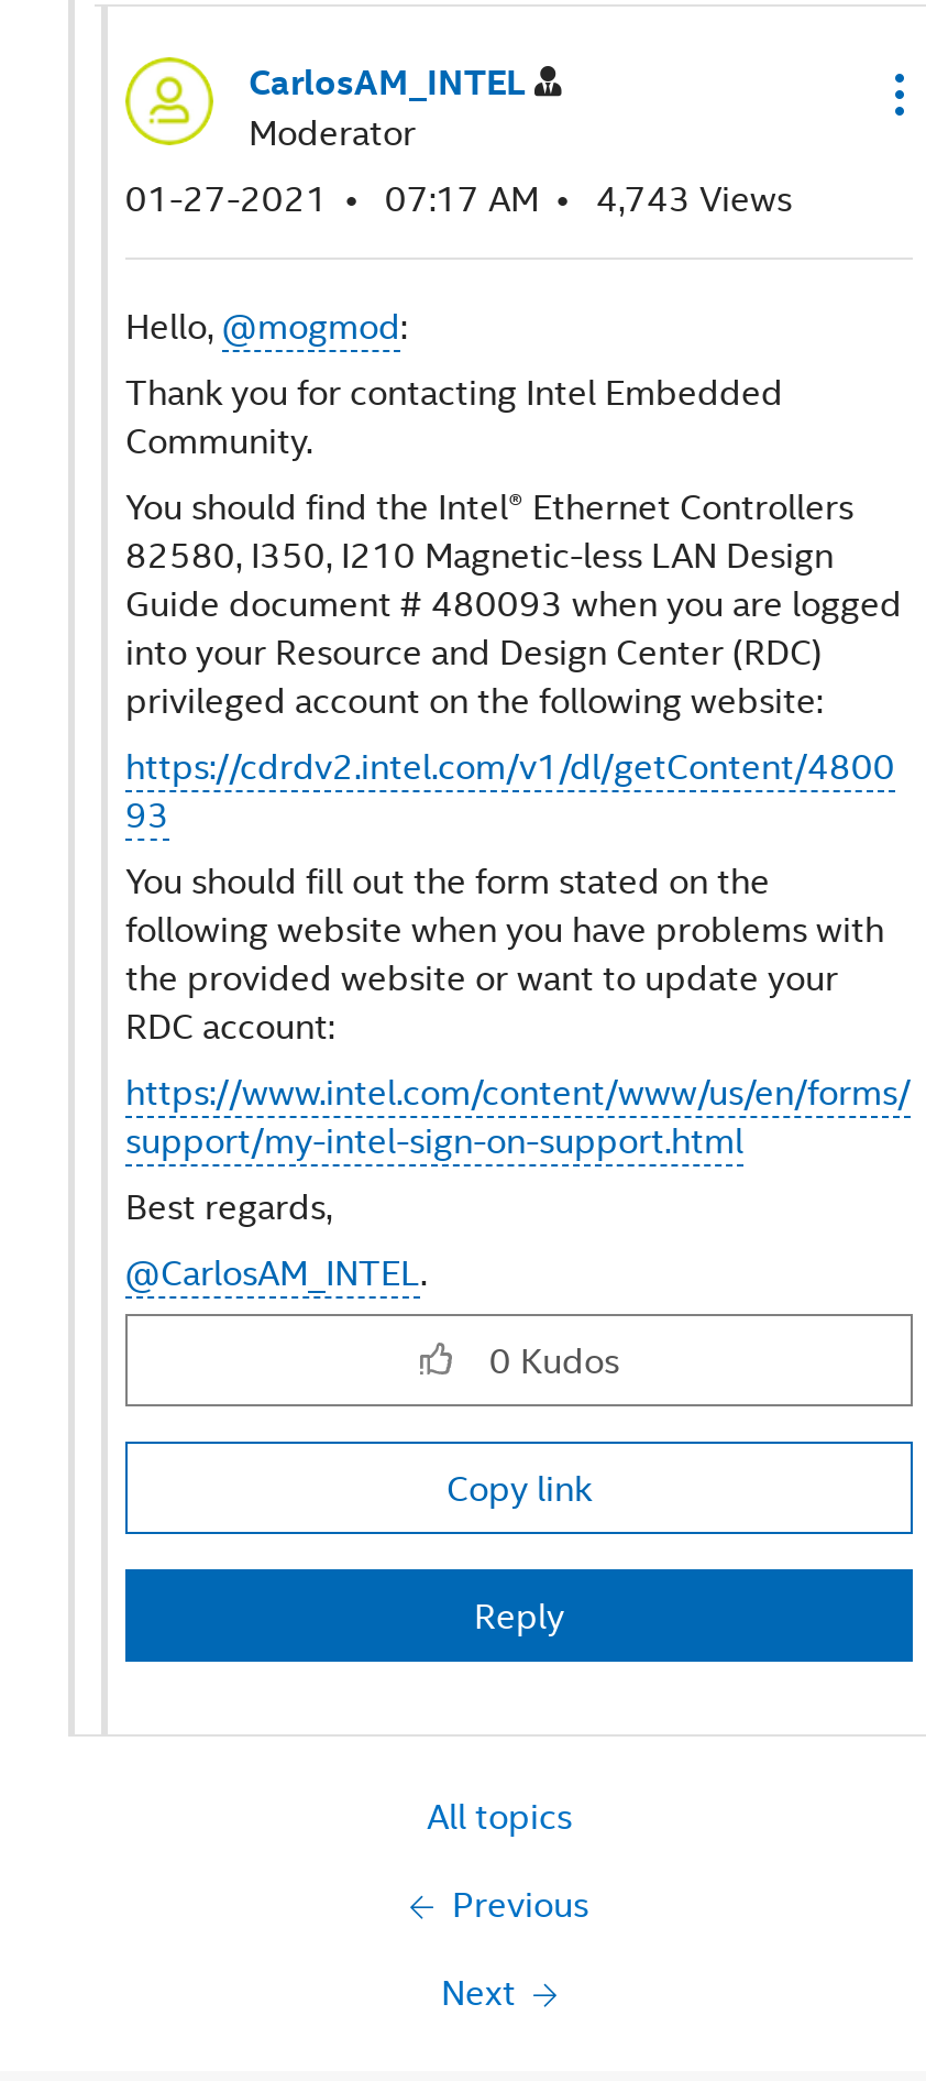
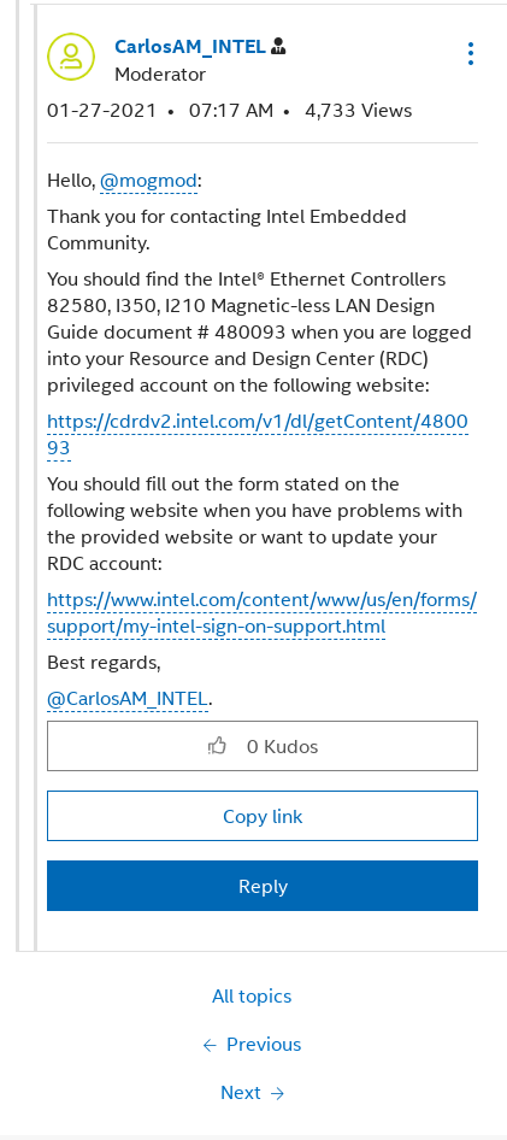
[125,172,792,222] 01-27-2021 07:17 AM 4,743 Views -> [47,95,412,123] 01-27-2021 07:17 AM 4,733 Views

